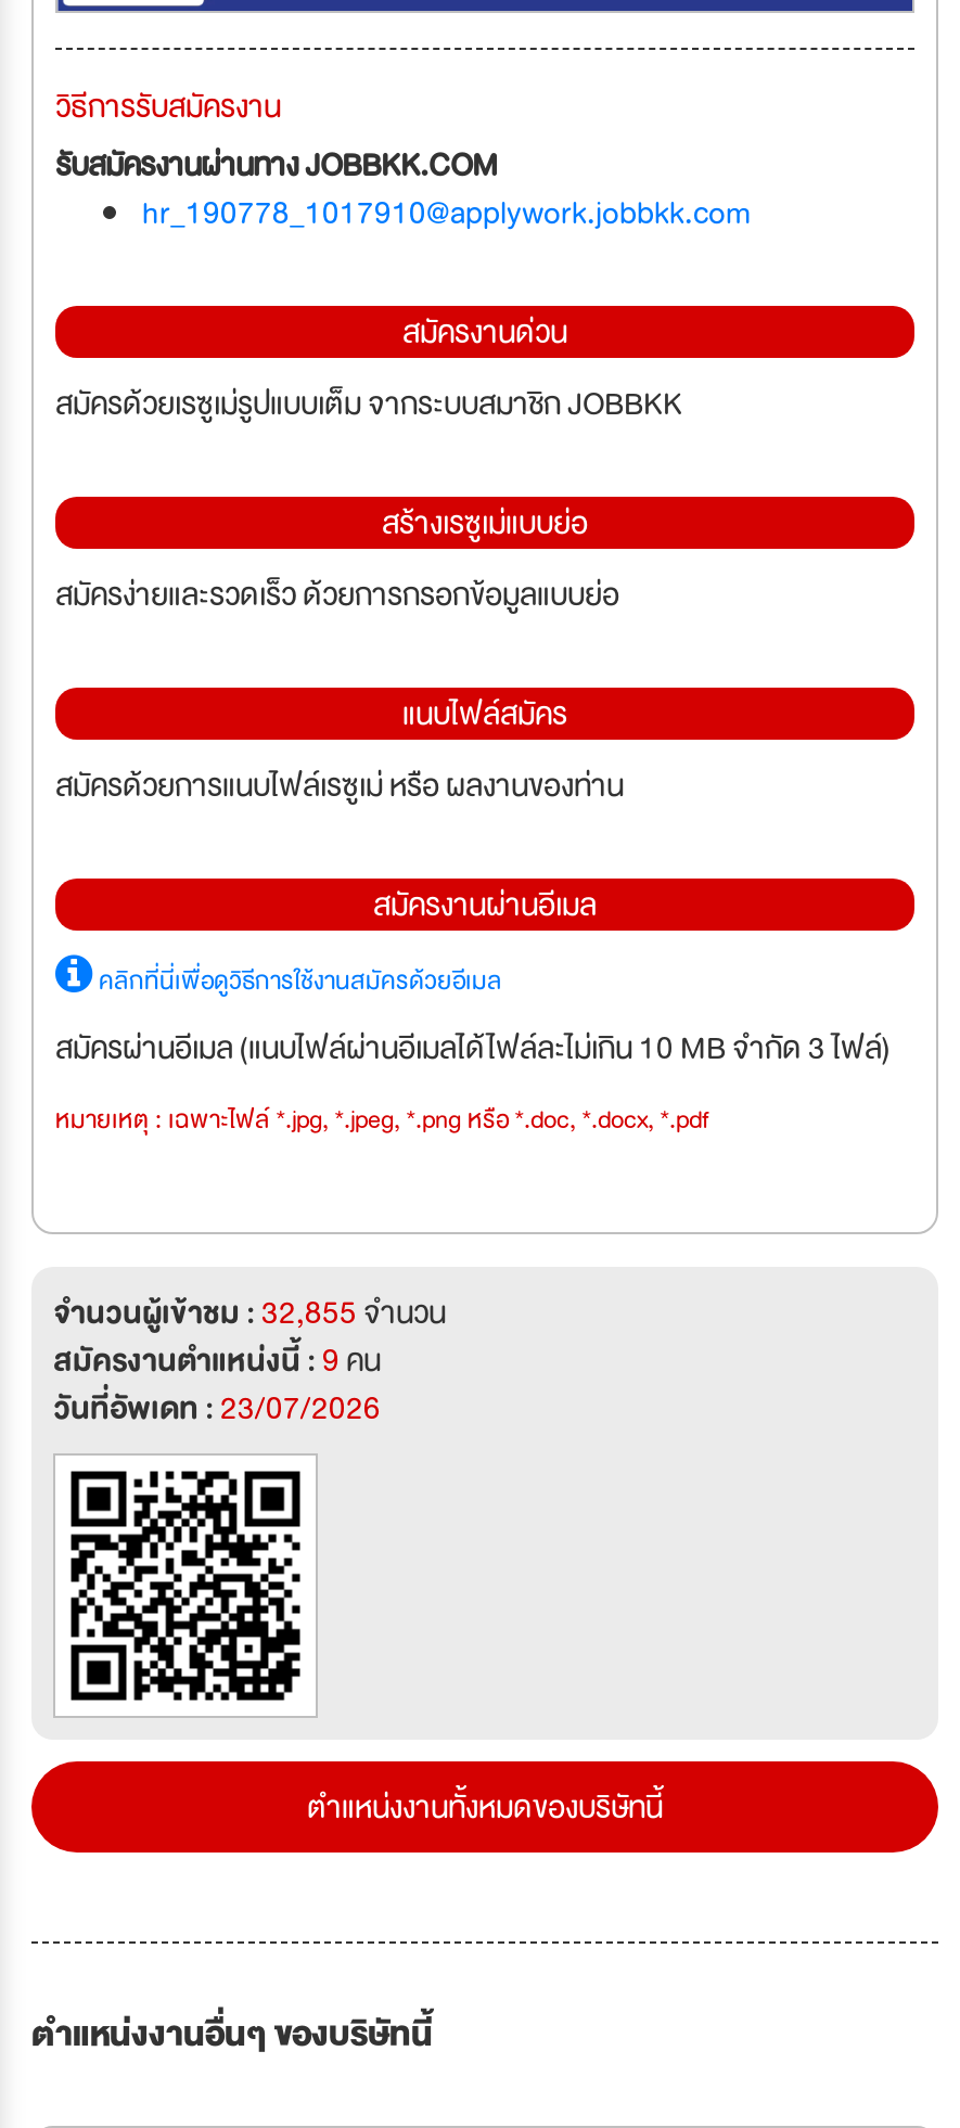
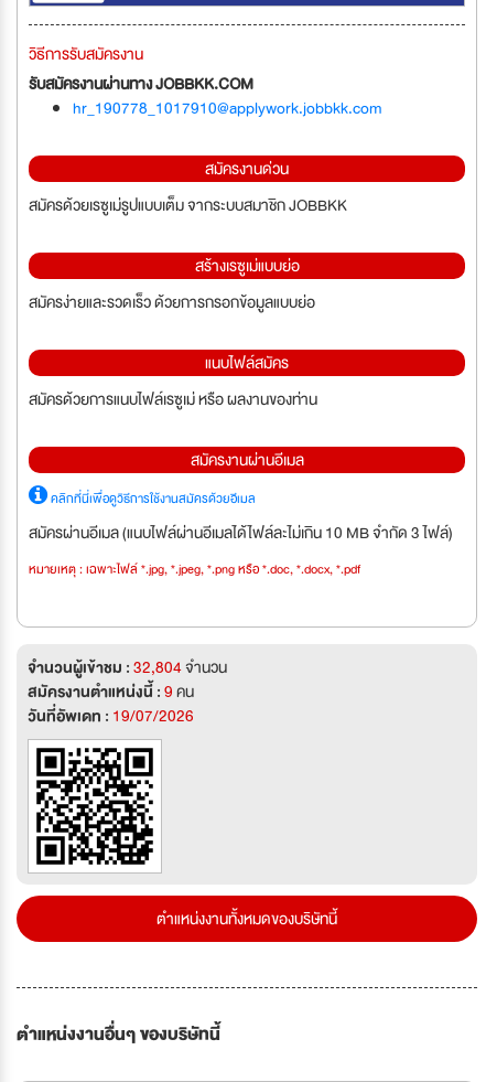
[53,1285,446,1338] จำนวนผู้เข้าชม : 32,855จำนวน -> [28,654,227,680] จำนวนผู้เข้าชม : 32,804จำนวน
[53,1381,381,1433] วันที่อัพเดท : 23/07/2026 -> [28,702,194,729] วันที่อัพเดท : 19/07/2026

